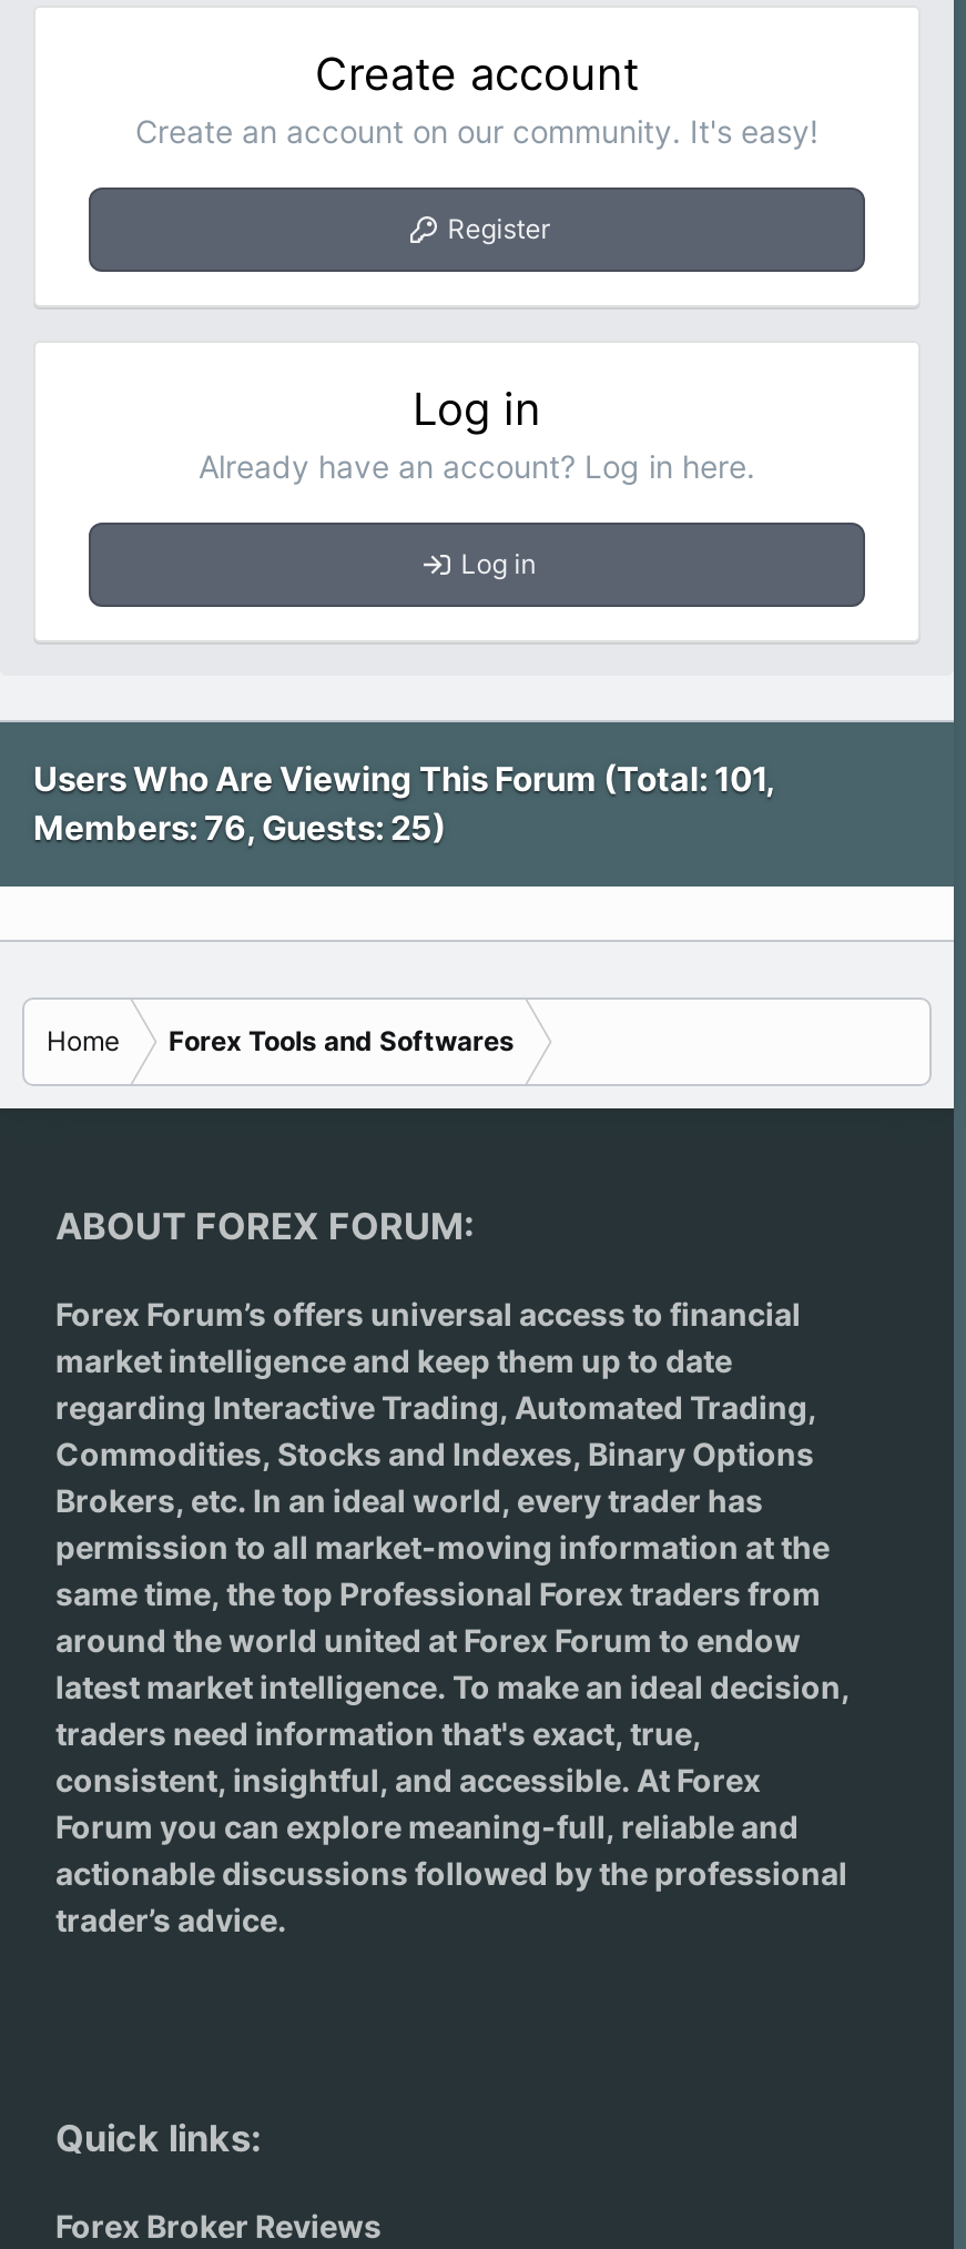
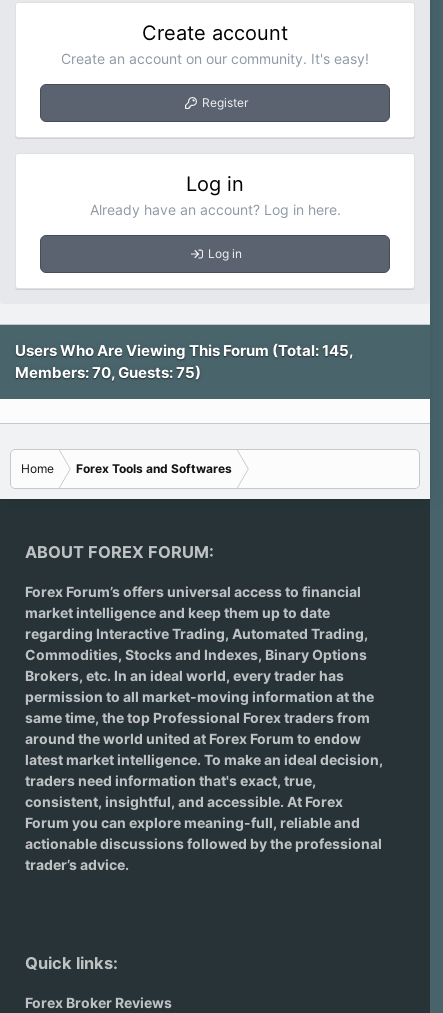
[33,758,776,800] Users Who Are Viewing This Forum (Total: 101, -> [15,341,354,360] Users Who Are Viewing This Forum (Total: 145,
[33,807,446,849] Members: 76, Guests: 25) -> [15,363,201,382] Members: 70, Guests: 75)

